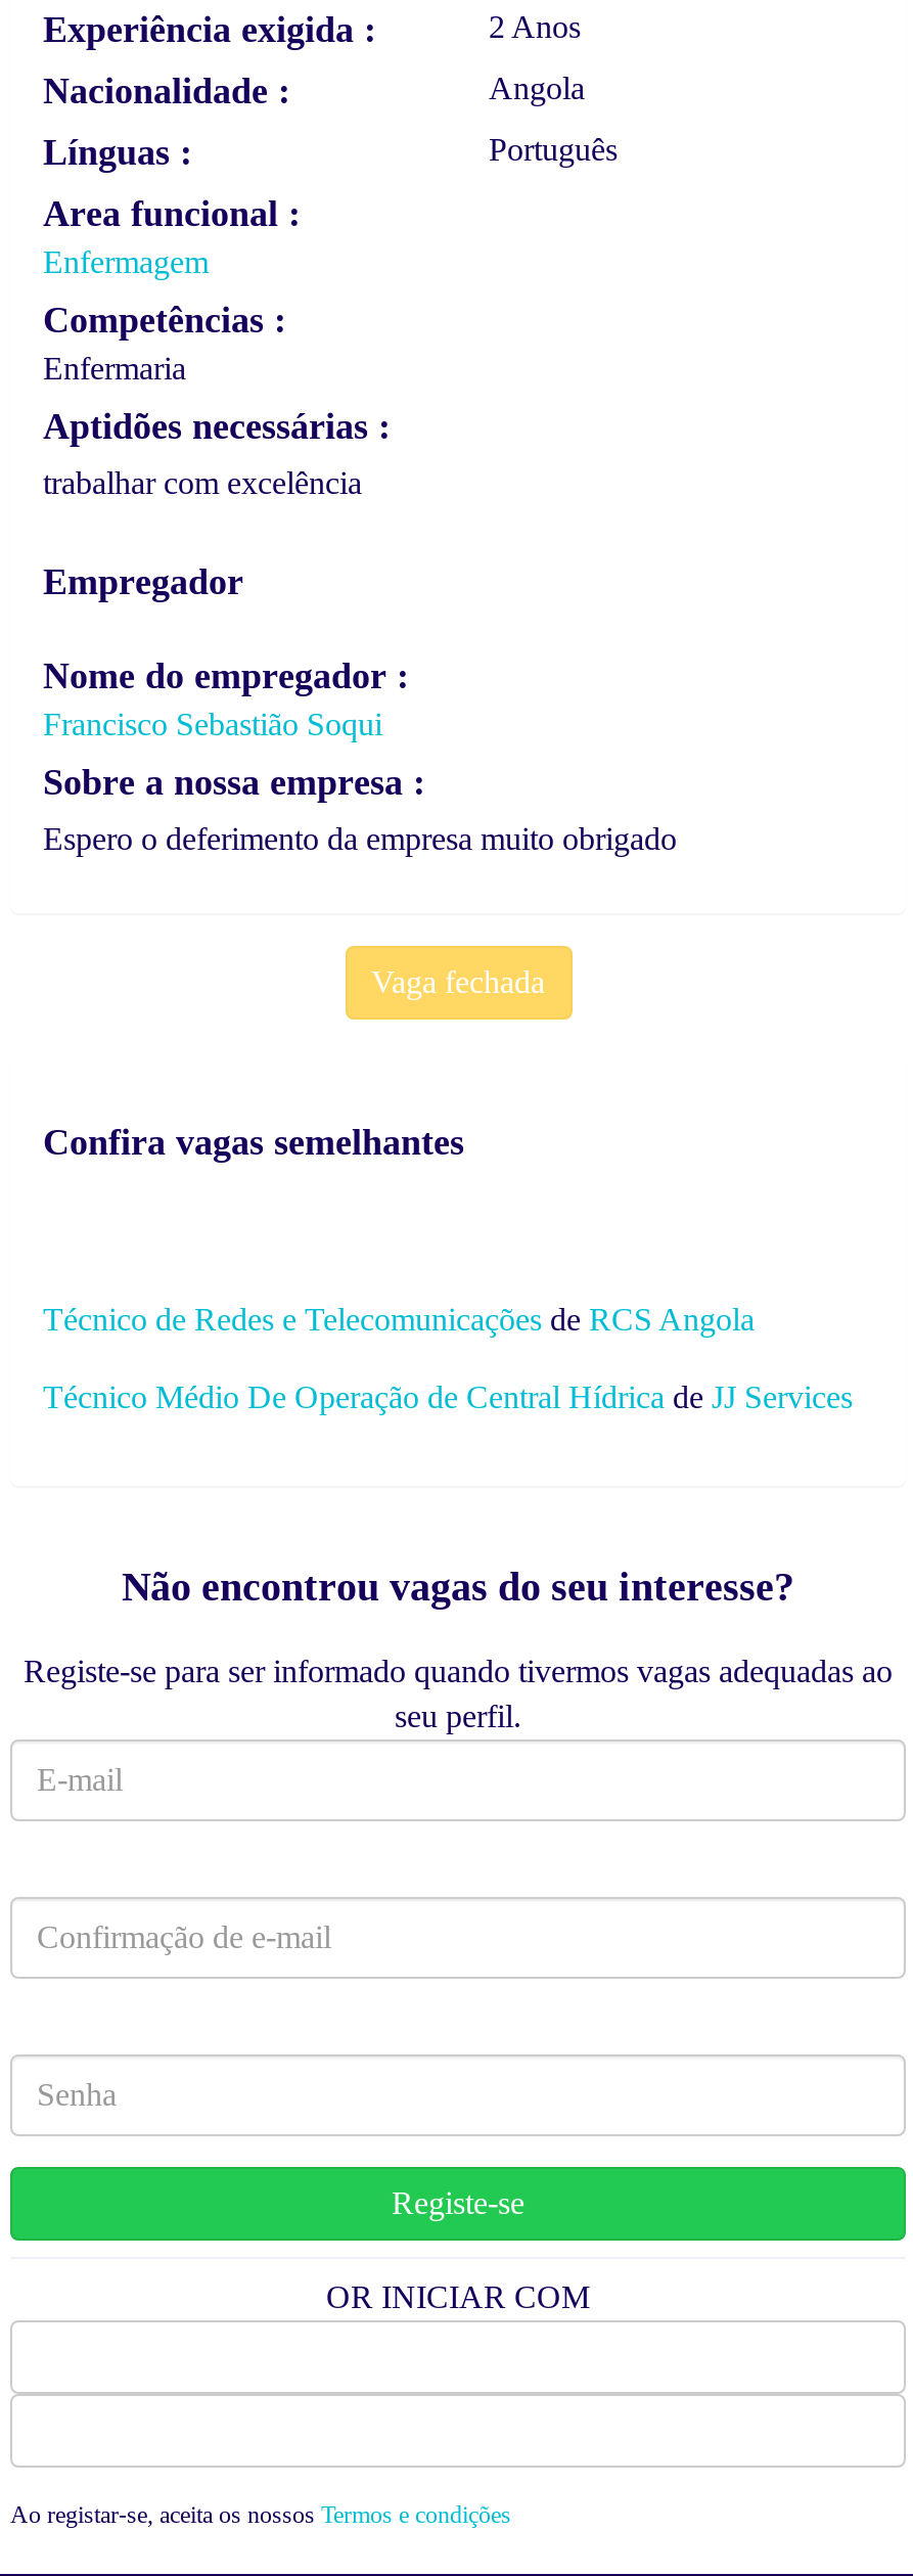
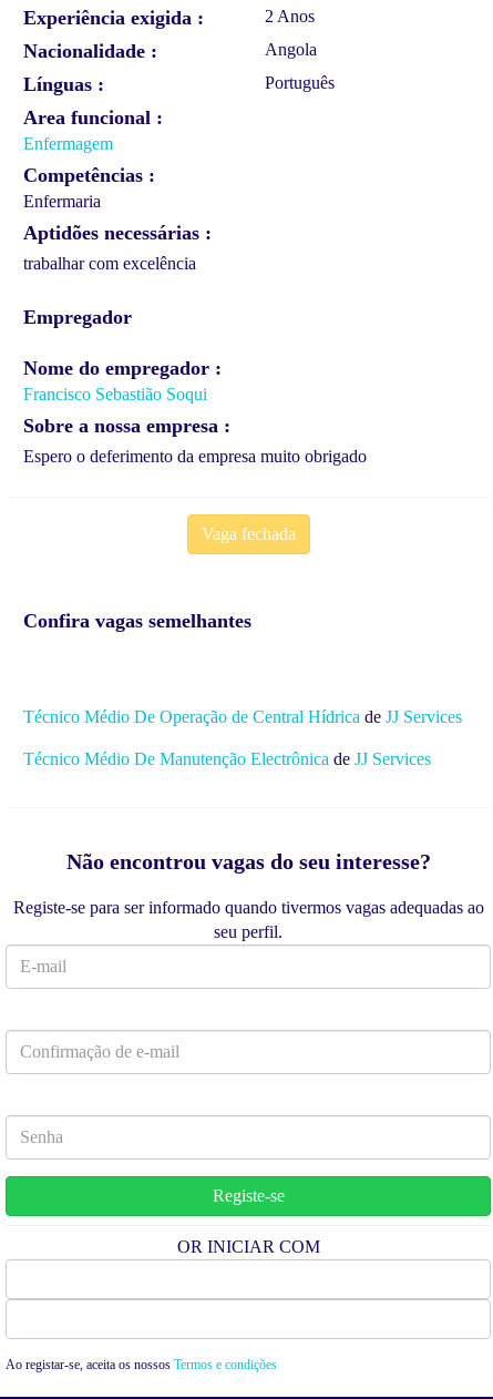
[43,1302,755,1336] Técnico de Redes e Telecomunicações de RCS Angola -> none
moved [43,1379,853,1414] -> [23,707,462,726]: Técnico Médio De Operação de Central Hídrica de JJ Services
none -> [23,749,431,768] Técnico Médio De Manutenção Electrônica de JJ Services

